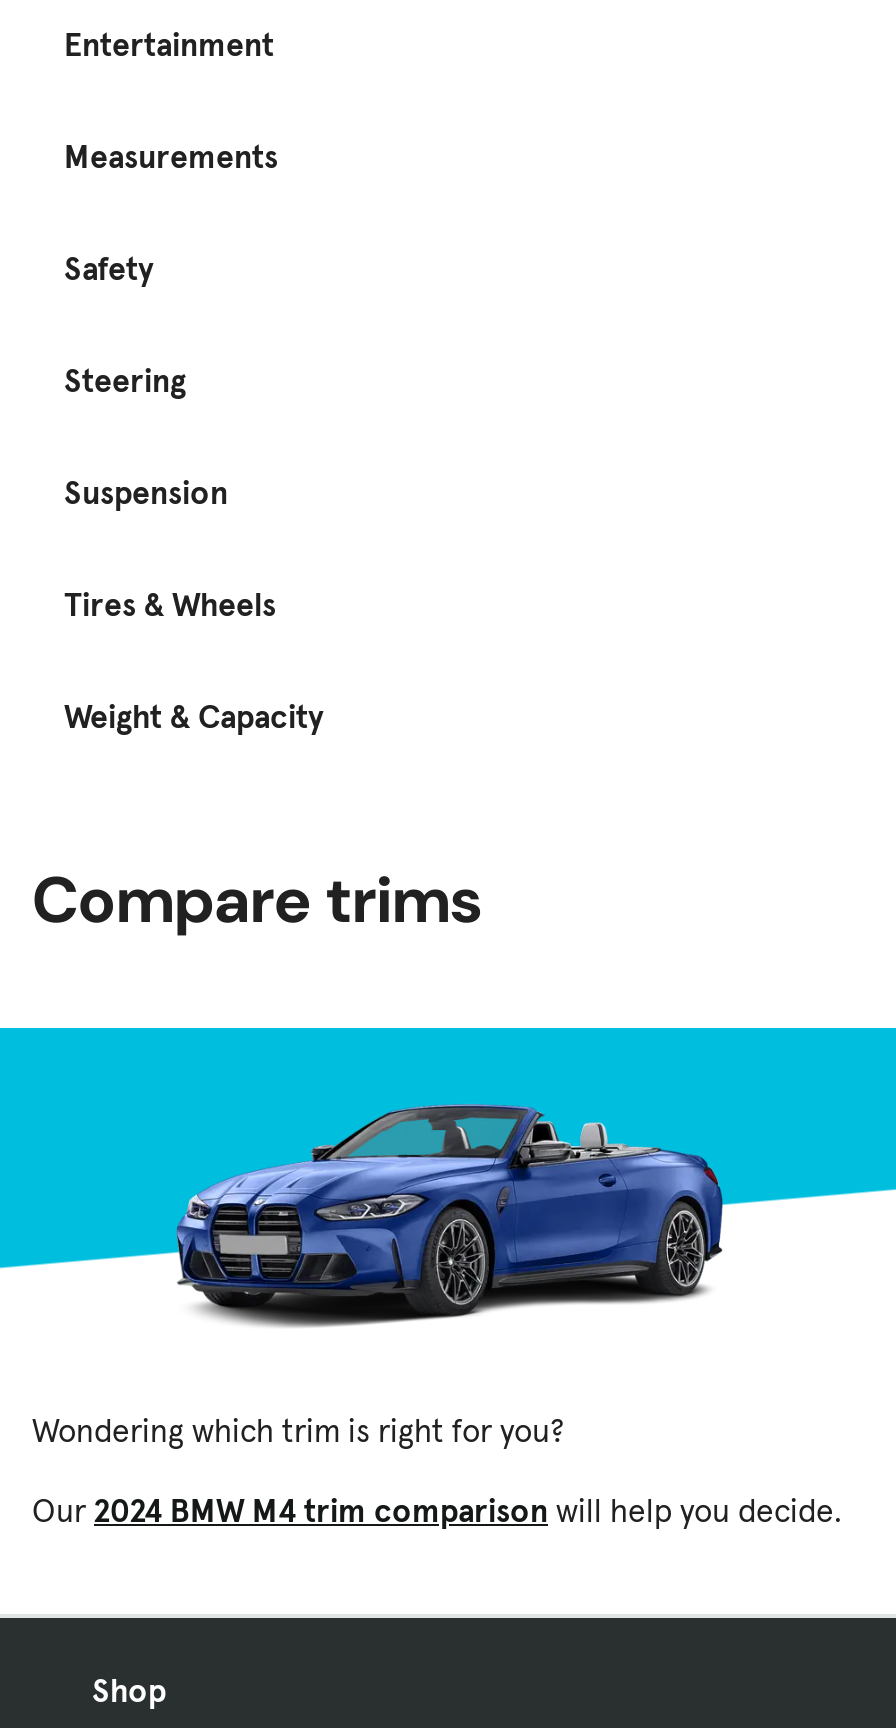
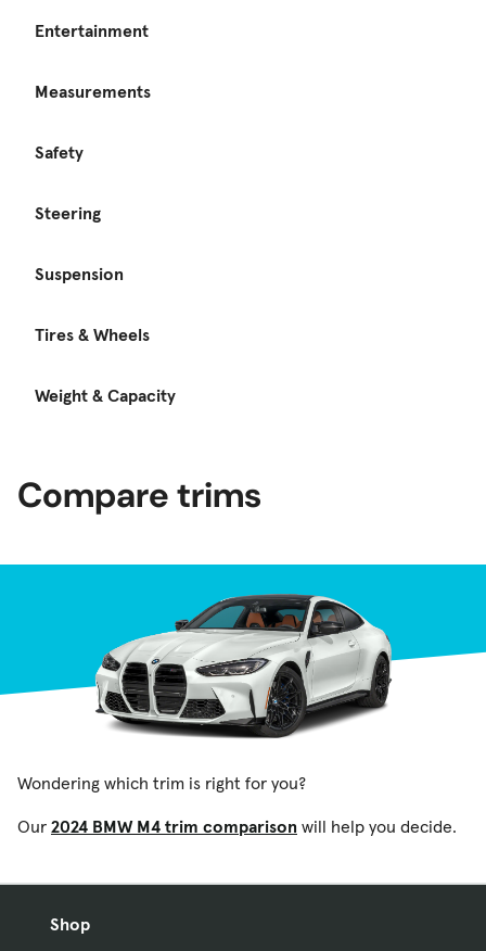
[176,1082,724,1348] [image] -> [94,593,393,739] [image]

